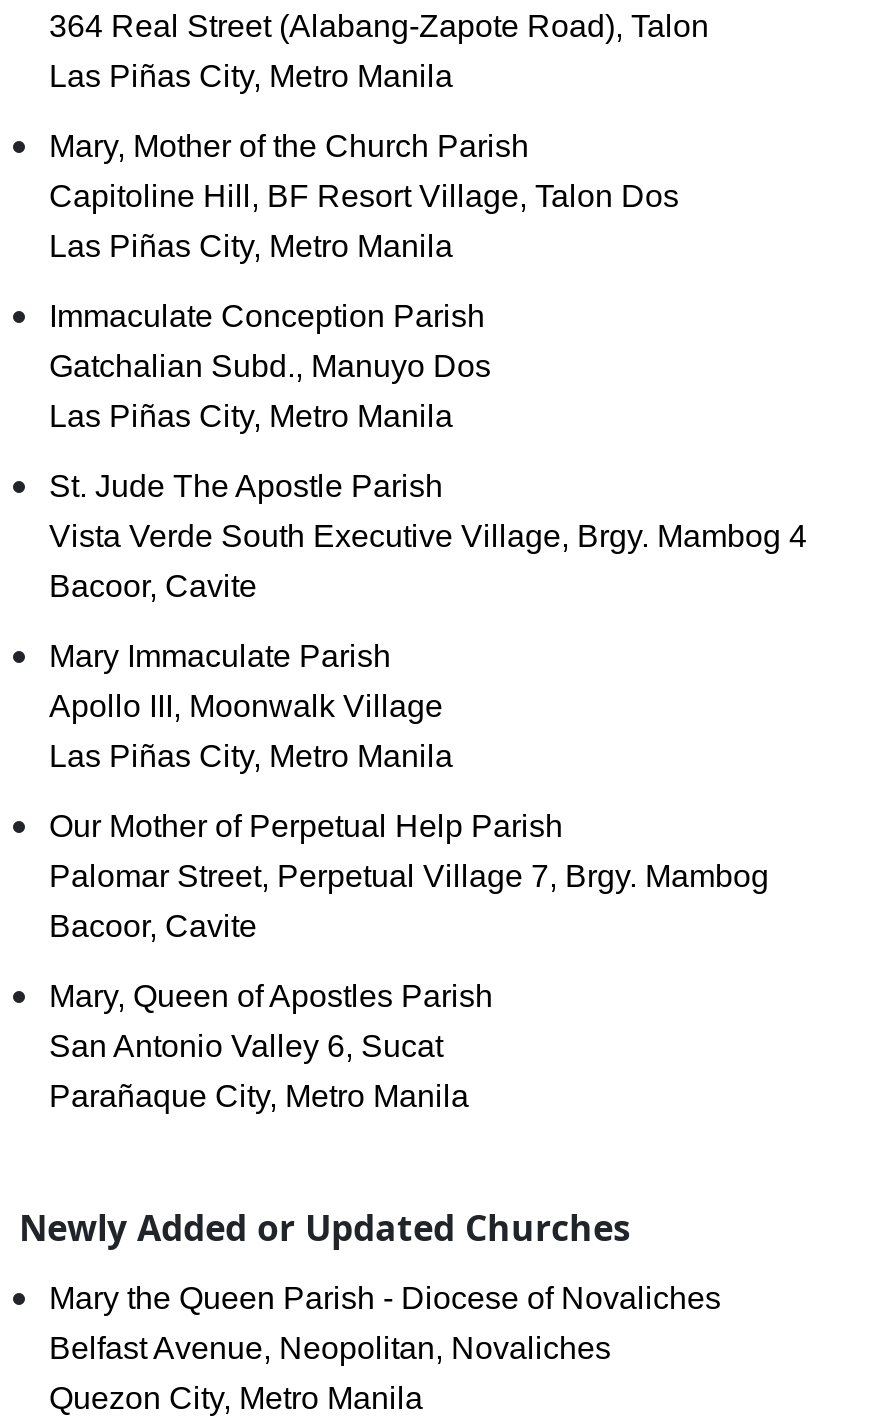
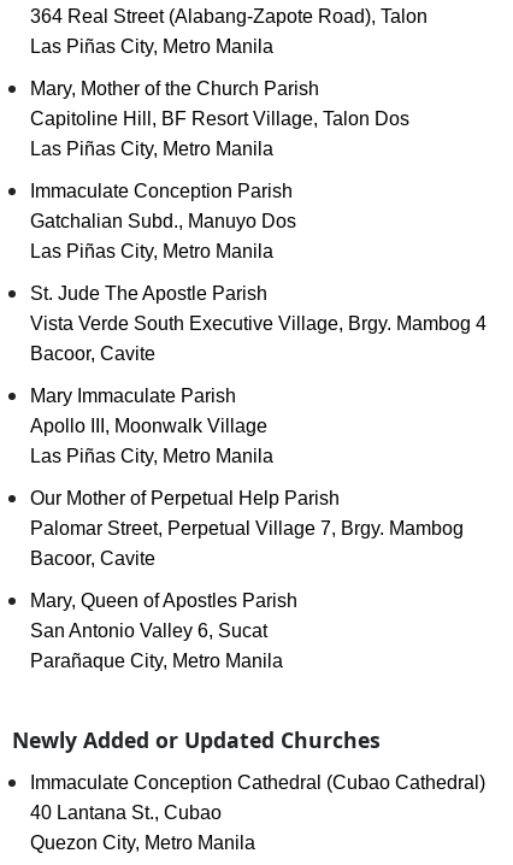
[49,1281,721,1315] Mary the Queen Parish - Diocese of Novaliches -> [30,772,485,793] Immaculate Conception Cathedral (Cubao Cathedral)
[49,1331,611,1365] Belfast Avenue, Neopolitan, Novaliches -> [30,802,222,823] 40 Lantana St., Cubao

